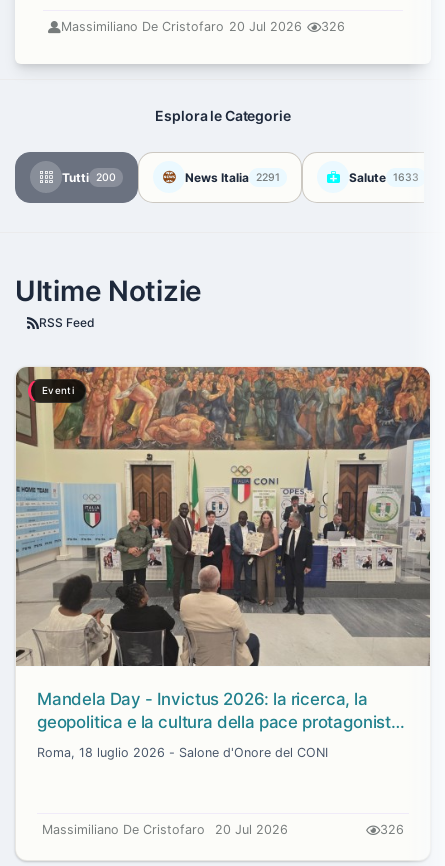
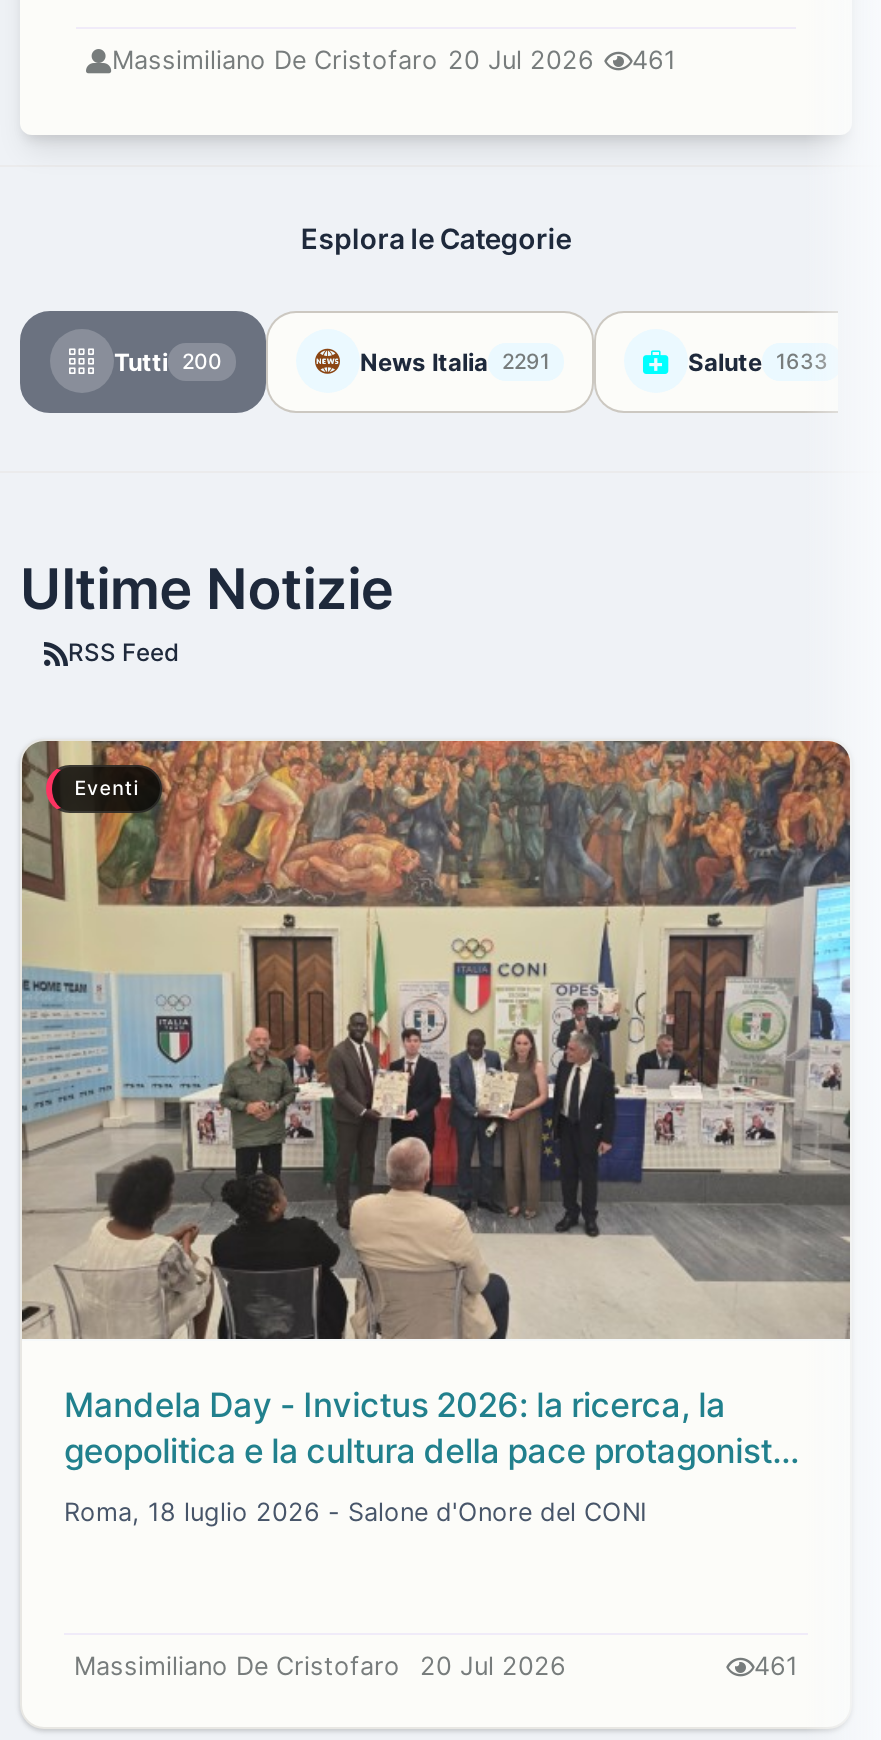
[61,19,345,34] Massimiliano De Cristofaro 20 Jul 2026 326 -> [112,45,676,75] Massimiliano De Cristofaro 20 Jul 2026 461
[380,822,404,837] 326 -> [754,1652,798,1682] 461

